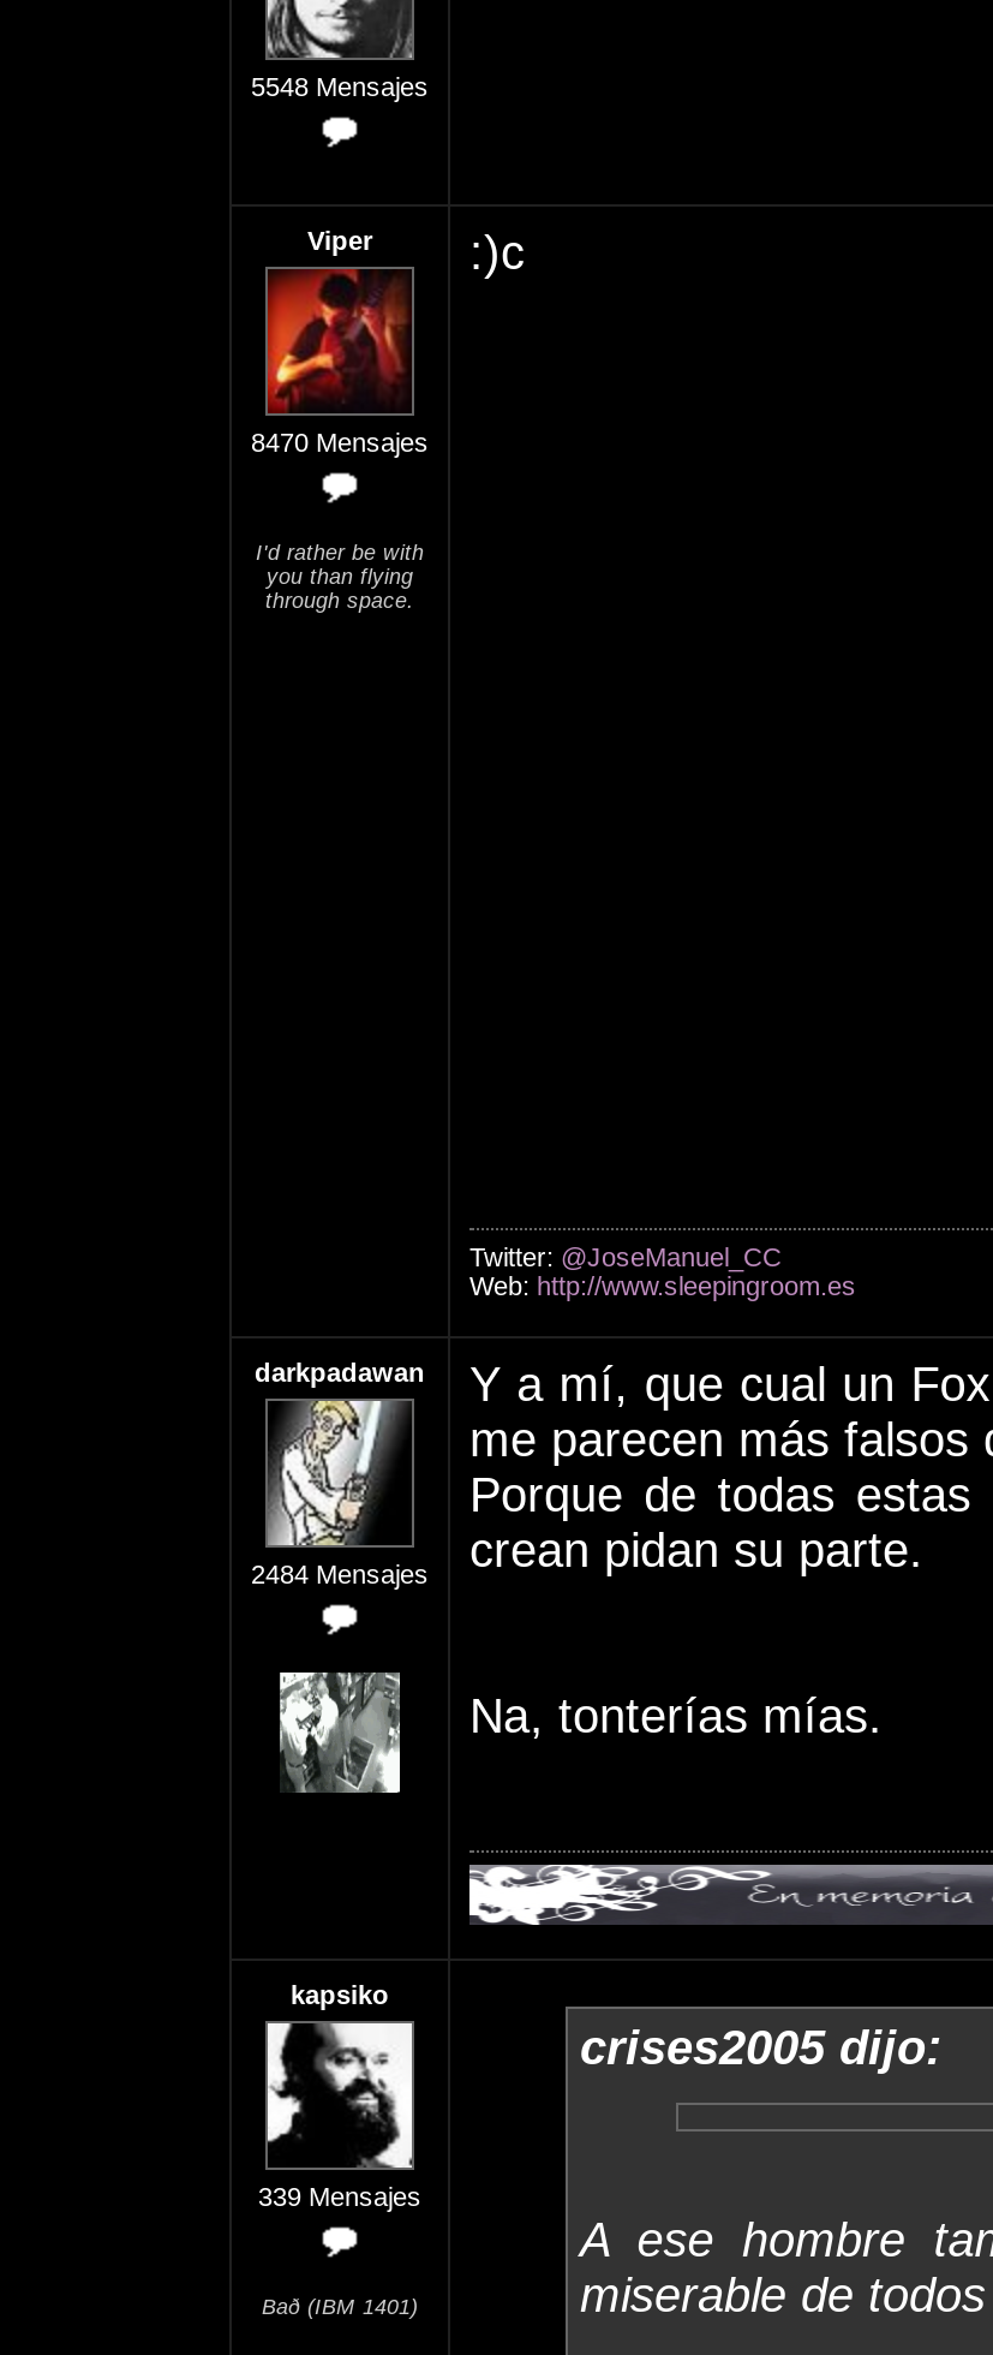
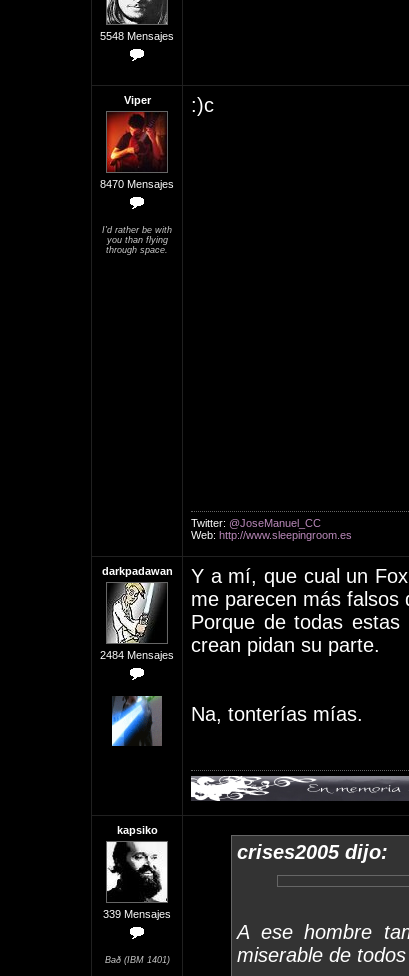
[277,1670,400,1795] [image] -> [111,696,161,747] [image]

